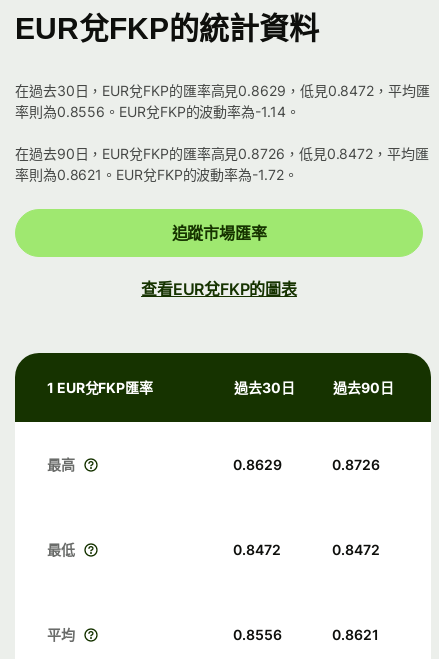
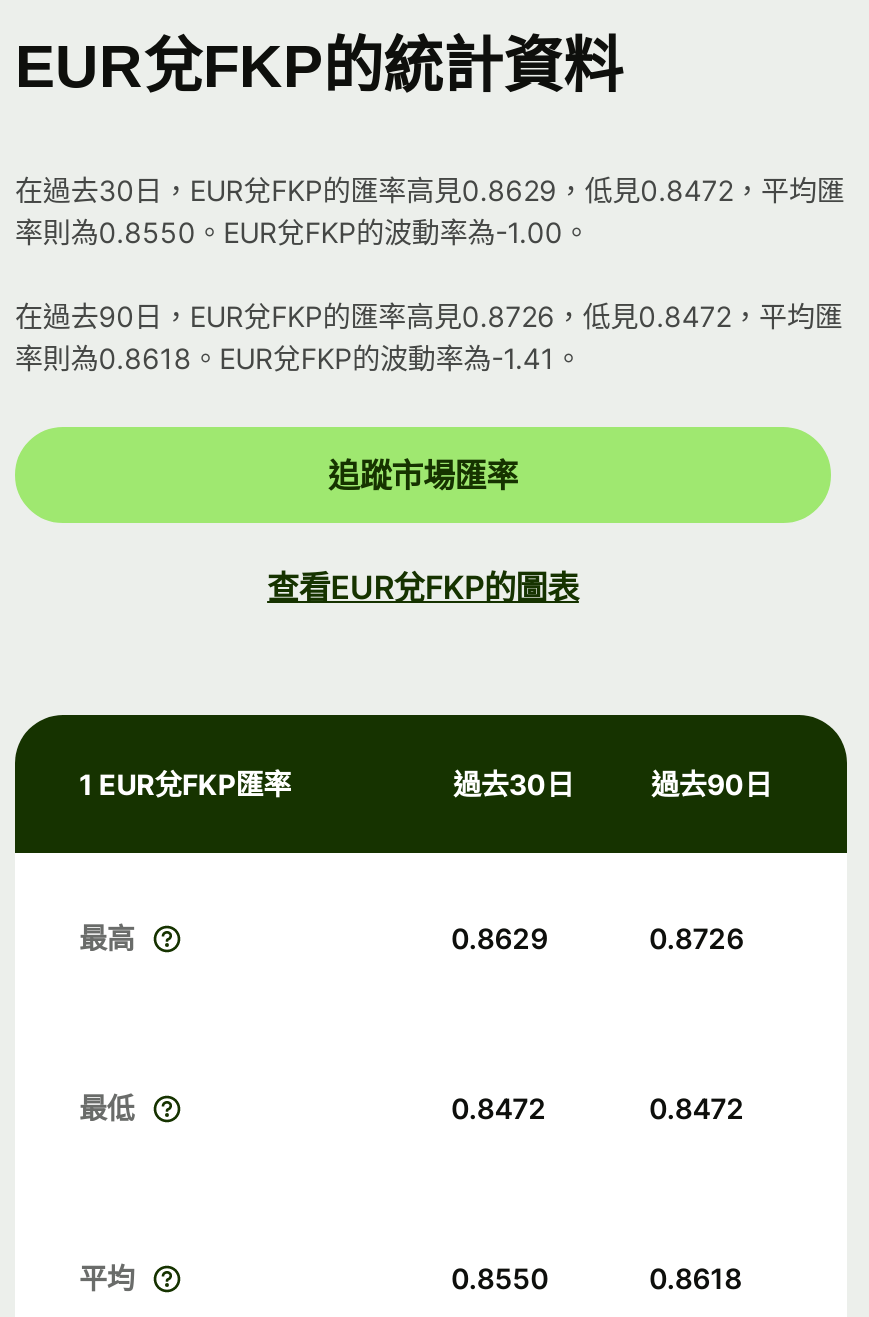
[15,103,300,120] 率則為0.8556。EUR兌FKP的波動率為-1.14。 -> [15,215,590,249] 率則為0.8550。EUR兌FKP的波動率為-1.00。
[15,166,298,183] 率則為0.8621。EUR兌FKP的波動率為-1.72。 -> [15,341,582,375] 率則為0.8618。EUR兌FKP的波動率為-1.41。
[233,626,281,643] 0.8556 -> [451,1261,548,1295] 0.8550
[332,626,378,643] 0.8621 -> [649,1261,742,1295] 0.8618

